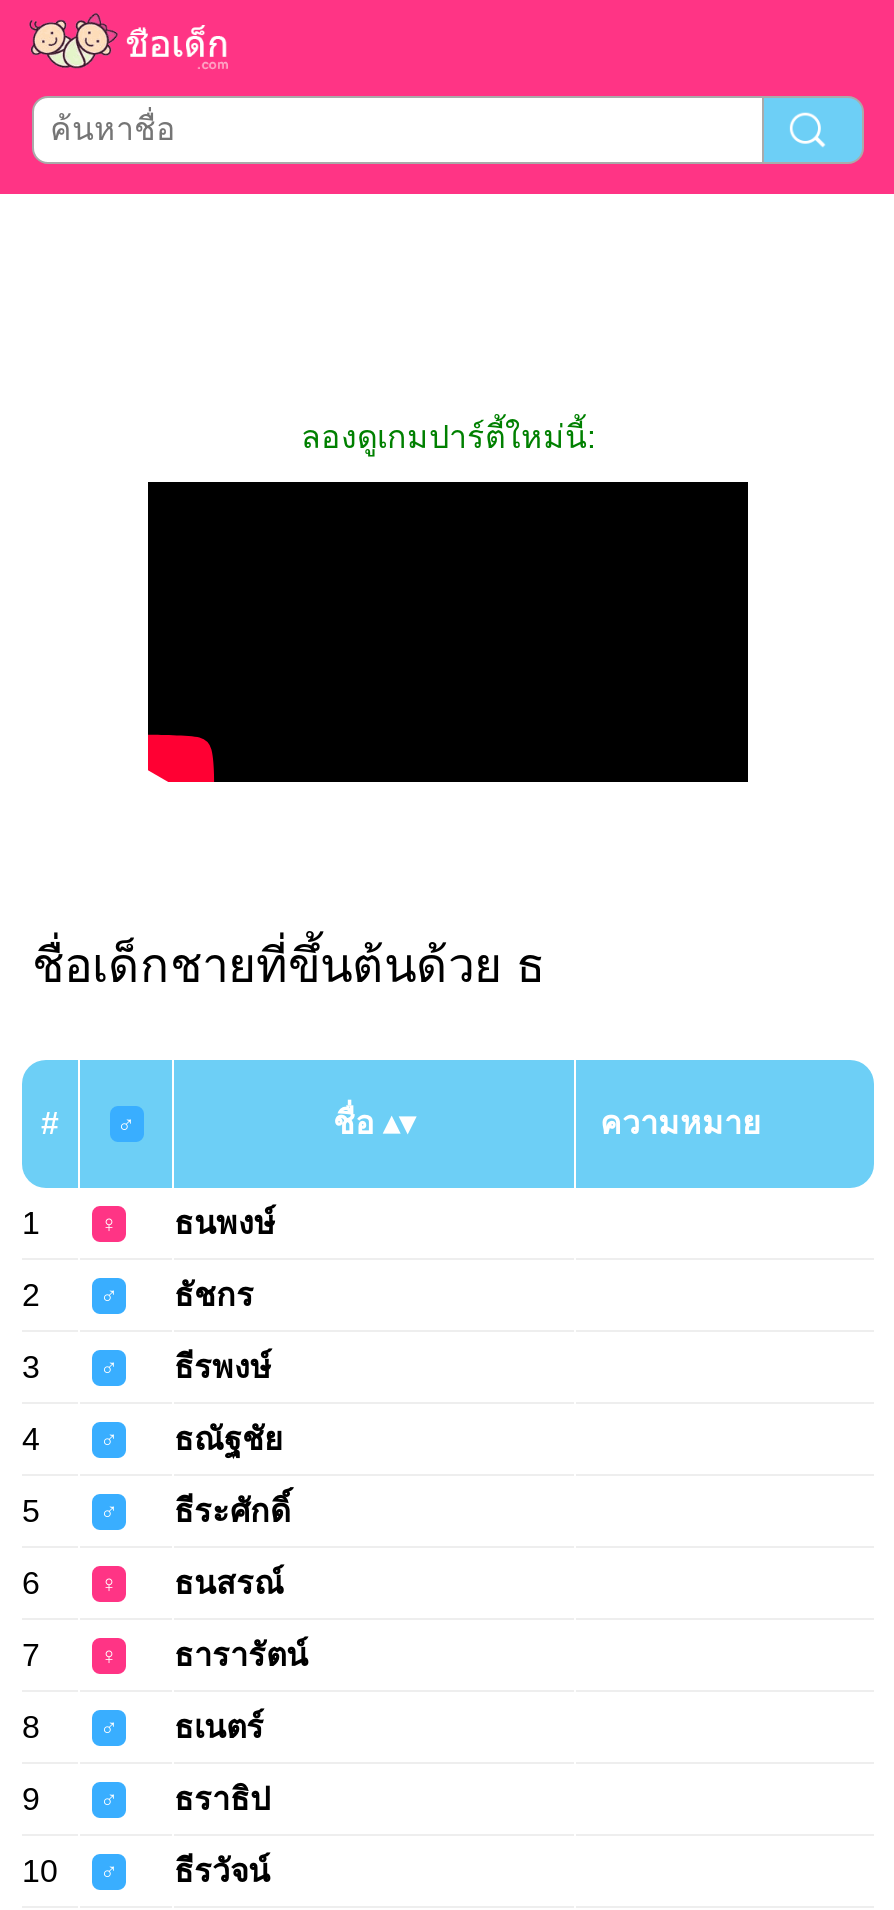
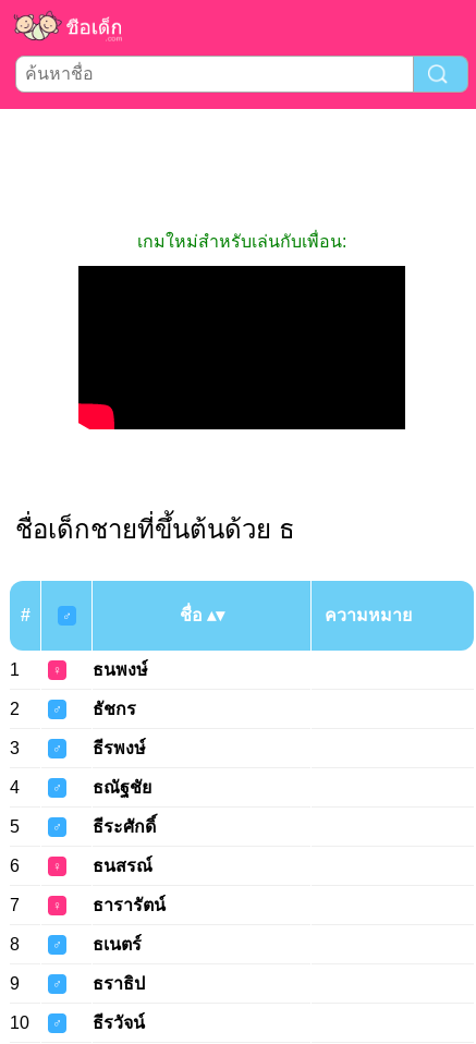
[301,420,595,454] ลองดูเกมปาร์ตี้ใหม่นี้: -> [137,232,346,251] เกมใหม่สำหรับเล่นกับเพื่อน:

